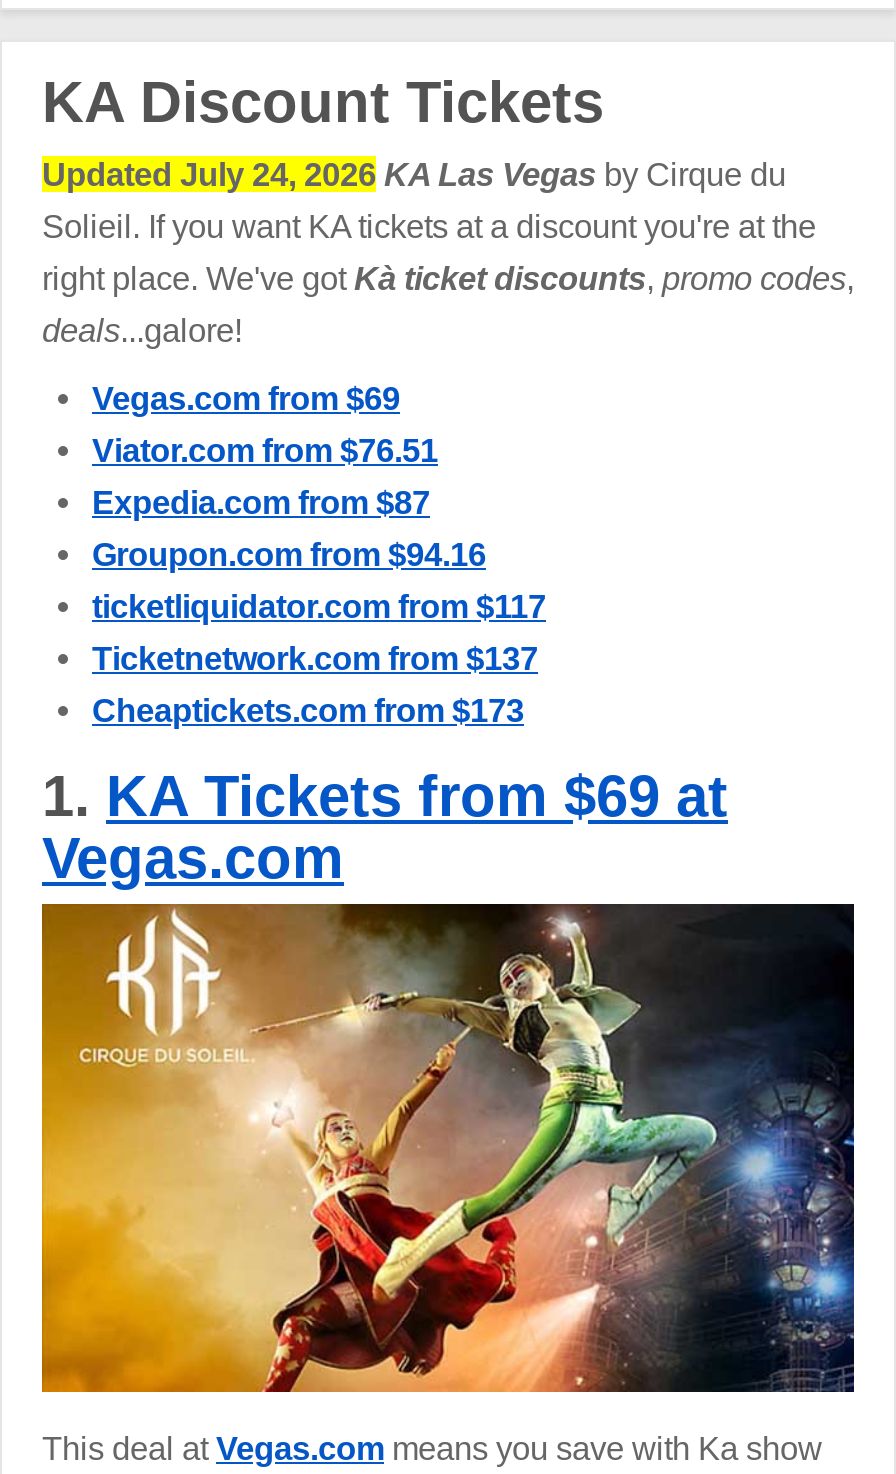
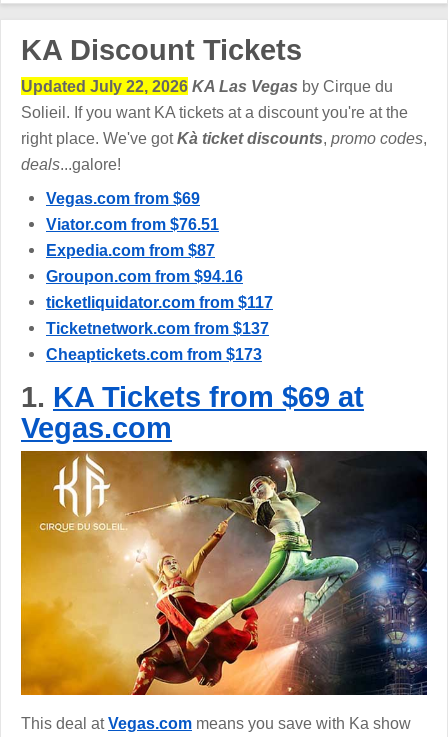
[42,156,786,192] Updated July 24, 2026 KA Las Vegas by Cirque du -> [21,77,393,95] Updated July 22, 2026 KA Las Vegas by Cirque du

